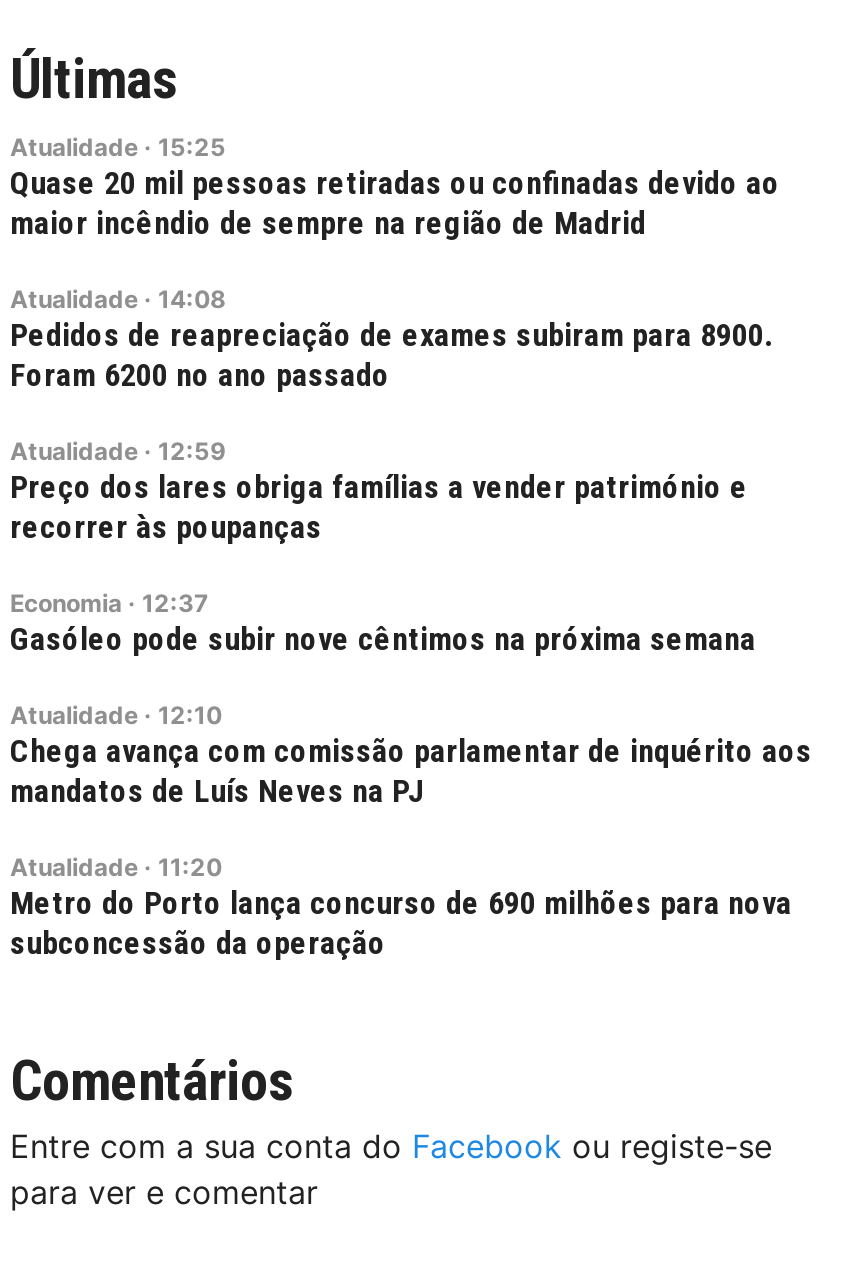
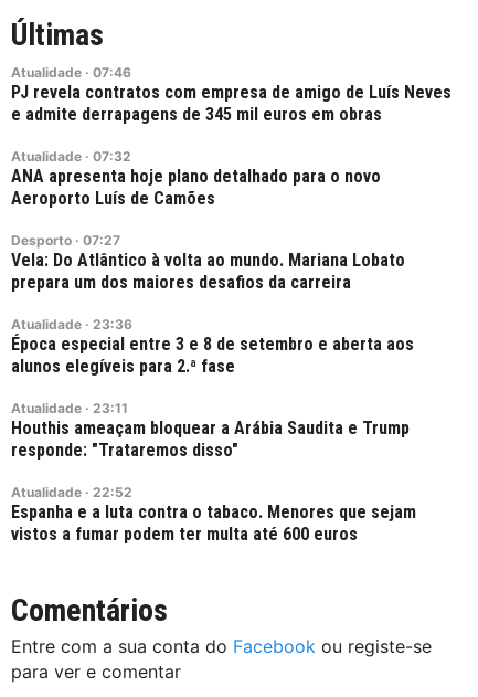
[10,131,780,241] Atualidade · 15:25 | Quase 20 mil pessoas retiradas ou confinadas devido ao | maior incêndio de sempre na região de Madrid -> [11,64,452,124] Atualidade · 07:46 | PJ revela contratos com empresa de amigo de Luís Neves | e admite derrapagens de 345 mil euros em obras
[10,283,772,393] Atualidade · 14:08 | Pedidos de reapreciação de exames subiram para 8900. | Foram 6200 no ano passado -> [11,148,381,208] Atualidade · 07:32 | ANA apresenta hoje plano detalhado para o novo | Aeroporto Luís de Camões
[10,435,748,545] Atualidade · 12:59 | Preço dos lares obriga famílias a vender património e | recorrer às poupanças -> [11,232,405,292] Desporto · 07:27 | Vela: Do Atlântico à volta ao mundo. Mariana Lobato | prepara um dos maiores desafios da carreira
[10,587,756,657] Economia · 12:37 | Gasóleo pode subir nove cêntimos na próxima semana -> [11,315,414,376] Atualidade · 23:36 | Época especial entre 3 e 8 de setembro e aberta aos | alunos elegíveis para 2.ª fase
[10,699,812,809] Atualidade · 12:10 | Chega avança com comissão parlamentar de inquérito aos | mandatos de Luís Neves na PJ -> [11,399,410,460] Atualidade · 23:11 | Houthis ameaçam bloquear a Arábia Saudita e Trump | responde: "Trataremos disso"
[10,851,792,961] Atualidade · 11:20 | Metro do Porto lança concurso de 690 milhões para nova | subconcessão da operação -> [11,483,416,544] Atualidade · 22:52 | Espanha e a luta contra o tabaco. Menores que sejam | vistos a fumar podem ter multa até 600 euros

